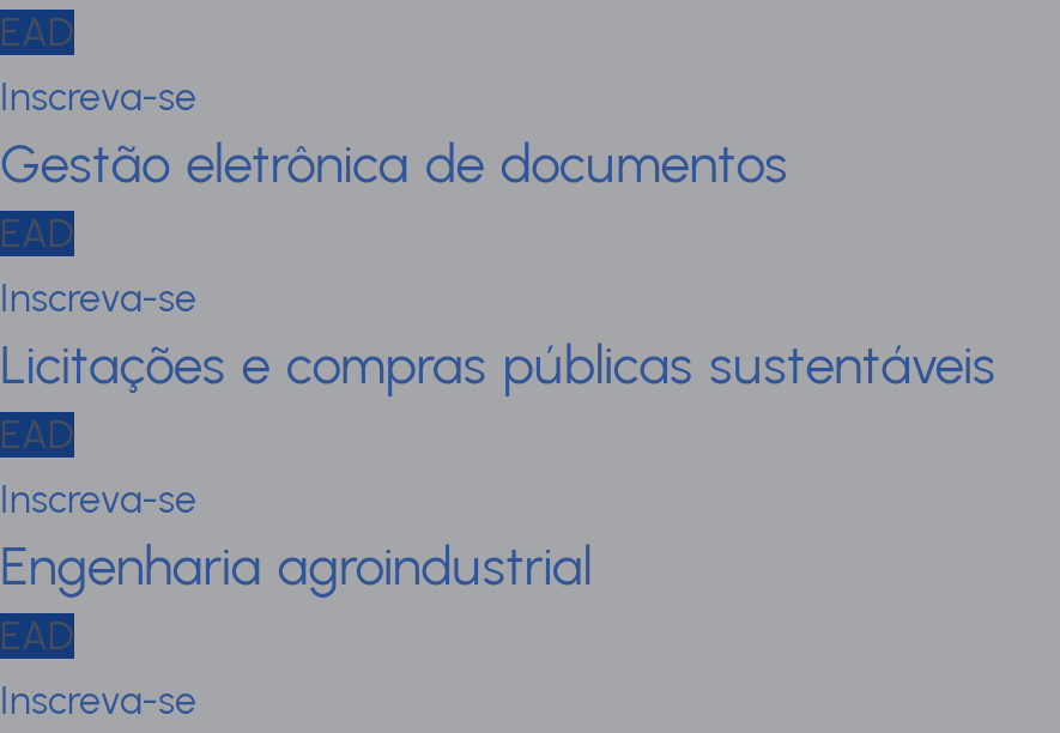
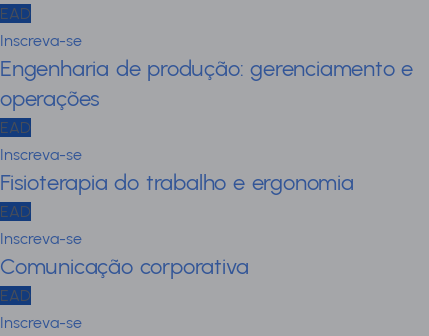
[0,132,788,196] Gestão eletrônica de documentos -> [0,55,413,112] Engenharia de produção: gerenciamento e | operações
[0,333,996,398] Licitações e compras públicas sustentáveis -> [0,169,354,196] Fisioterapia do trabalho e ergonomia
[0,534,592,599] Engenharia agroindustrial -> [0,253,248,280] Comunicação corporativa

